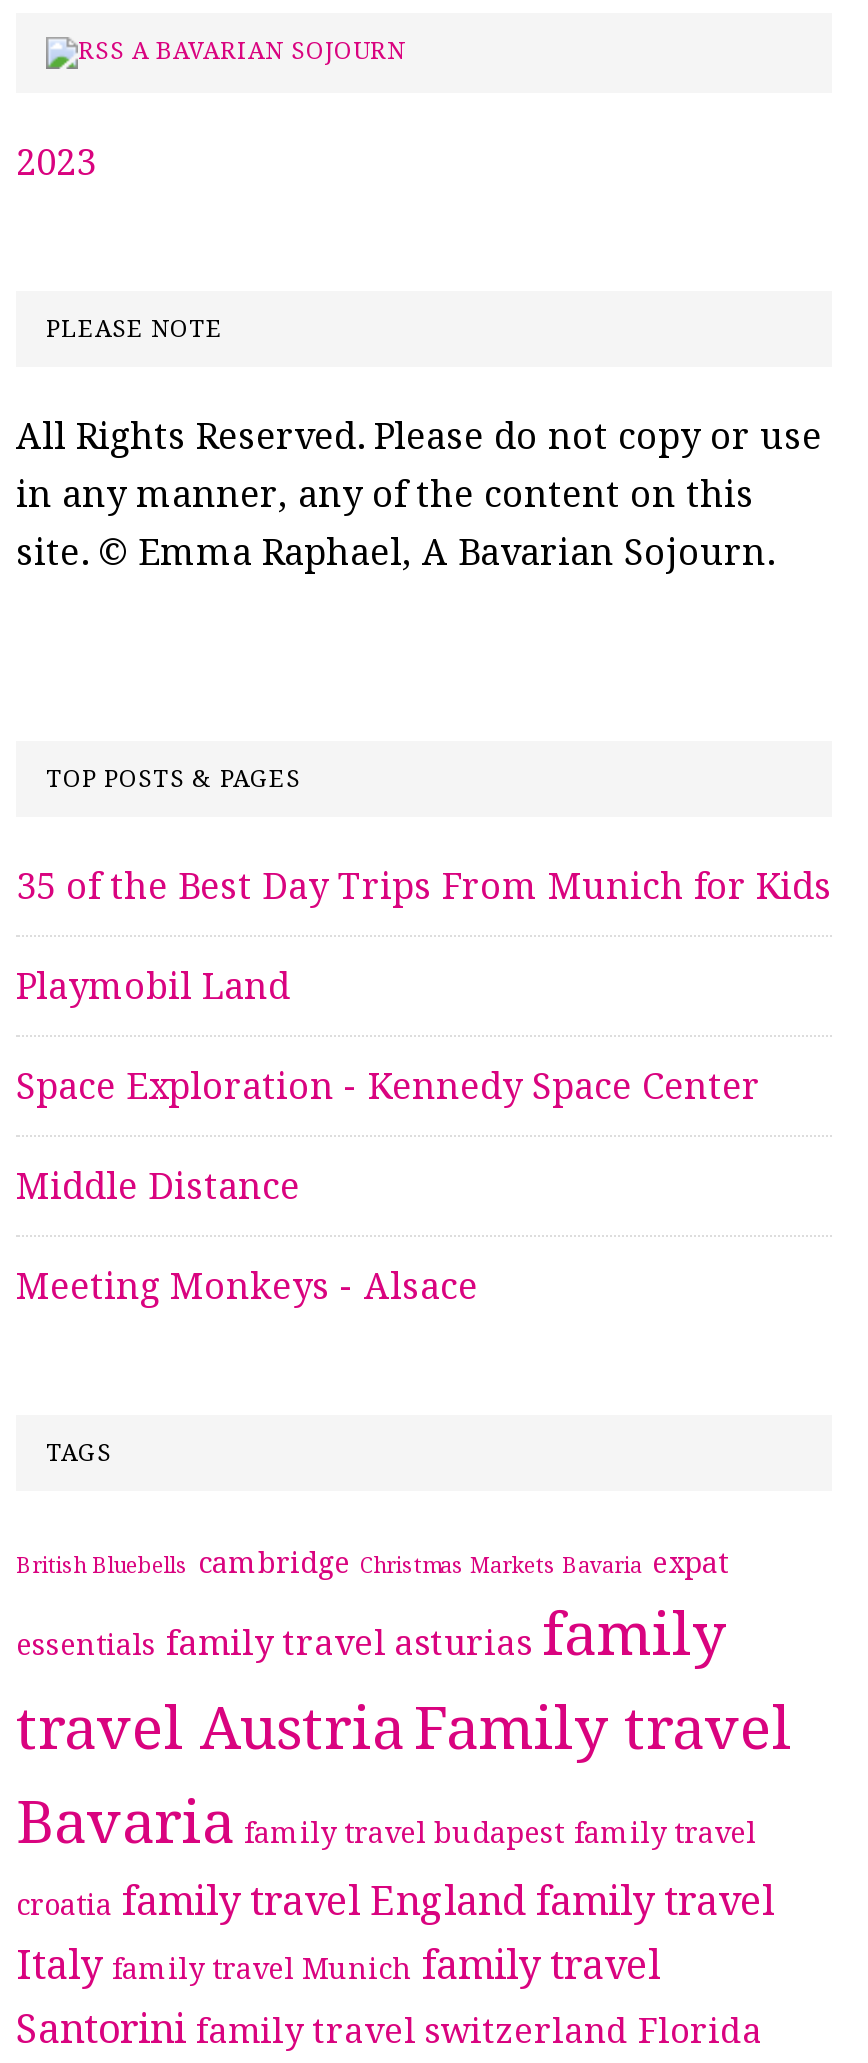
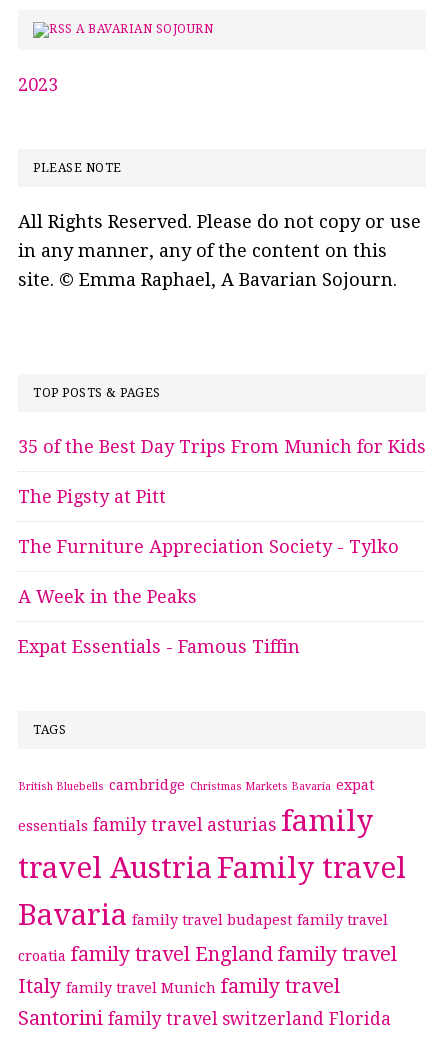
[16,966,290,1008] Playmobil Land -> [18,486,166,507] The Pigsty at Pitt
[16,1066,760,1108] Space Exploration - Kennedy Space Center -> [18,536,399,557] The Furniture Appreciation Society - Tylko
[16,1166,300,1208] Middle Distance -> [18,586,197,607] A Week in the Peaks
[16,1266,478,1308] Meeting Monkeys - Alsace -> [18,636,300,657] Expat Essentials - Famous Tiffin

